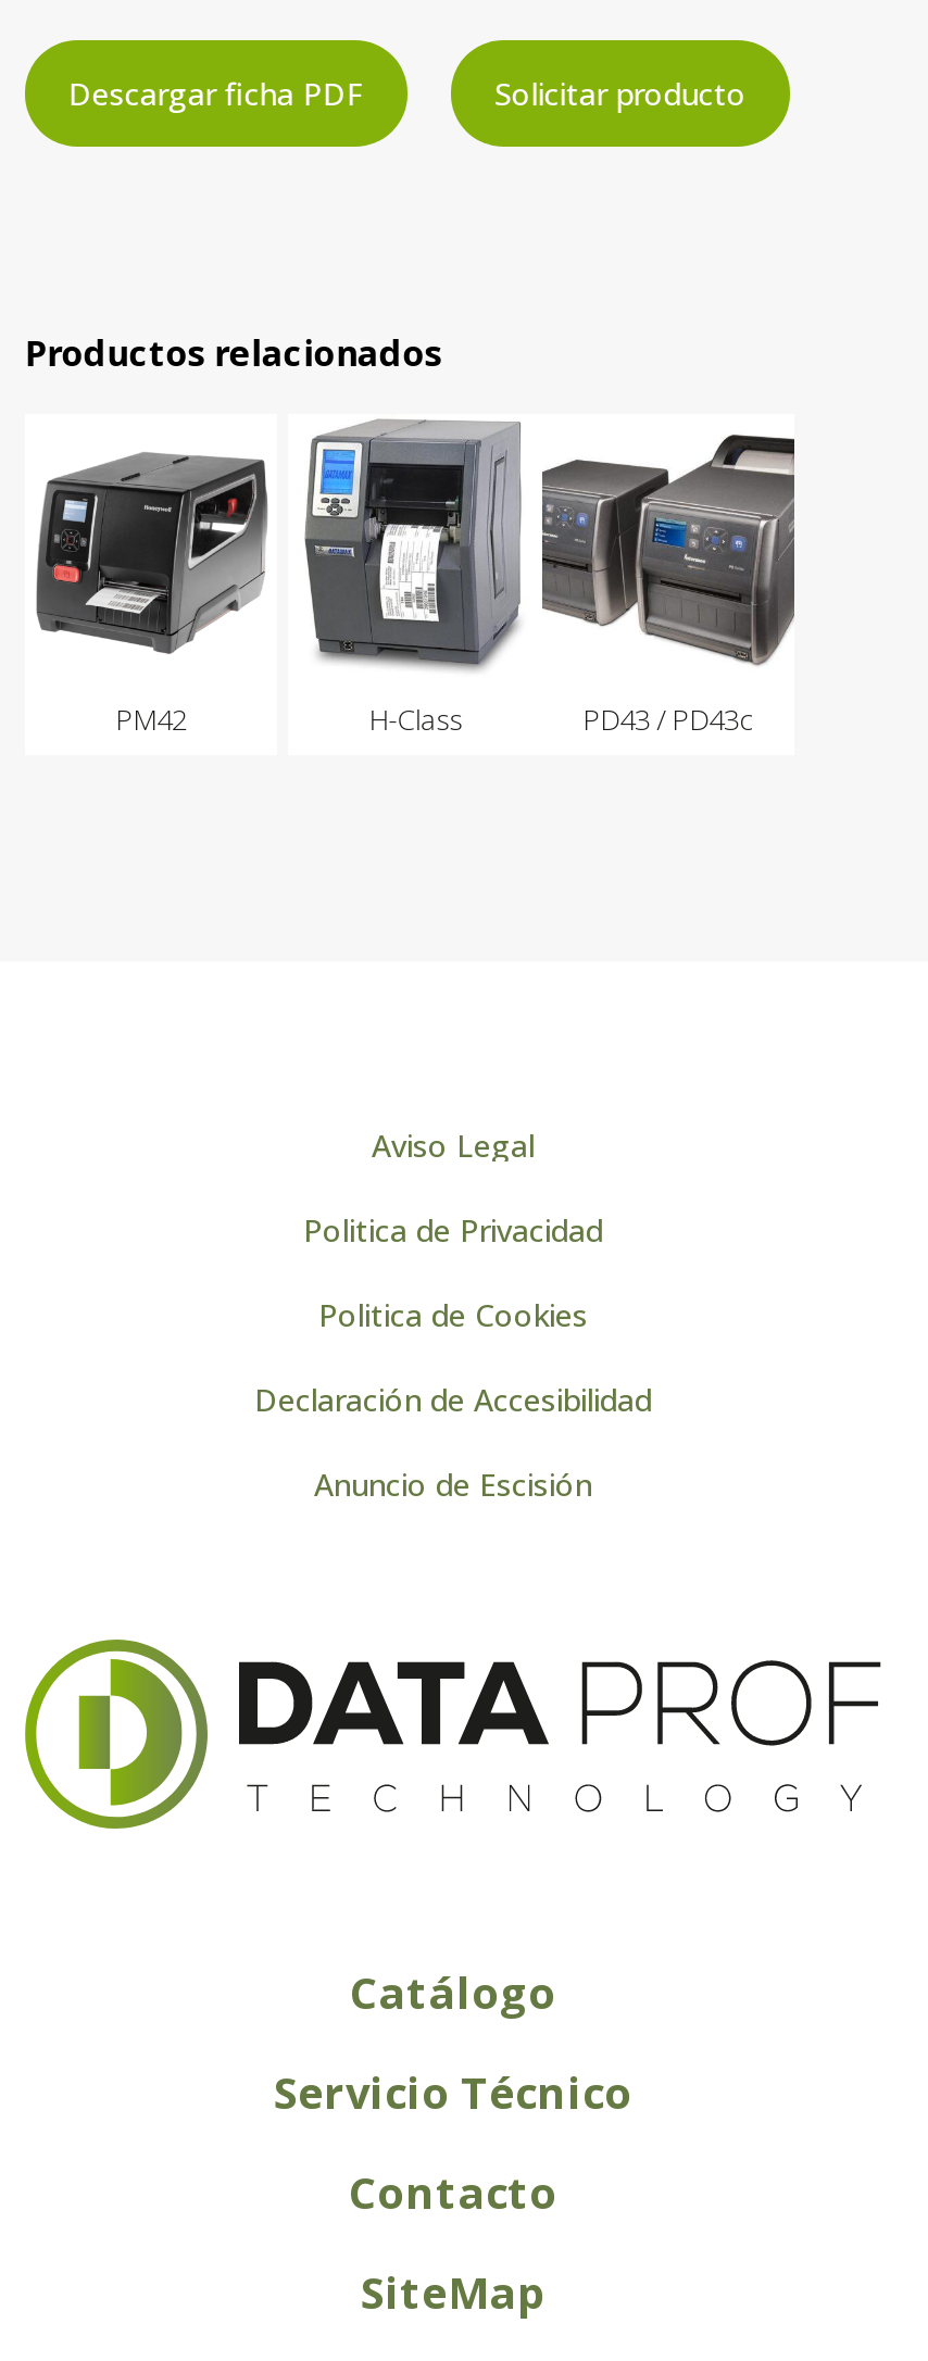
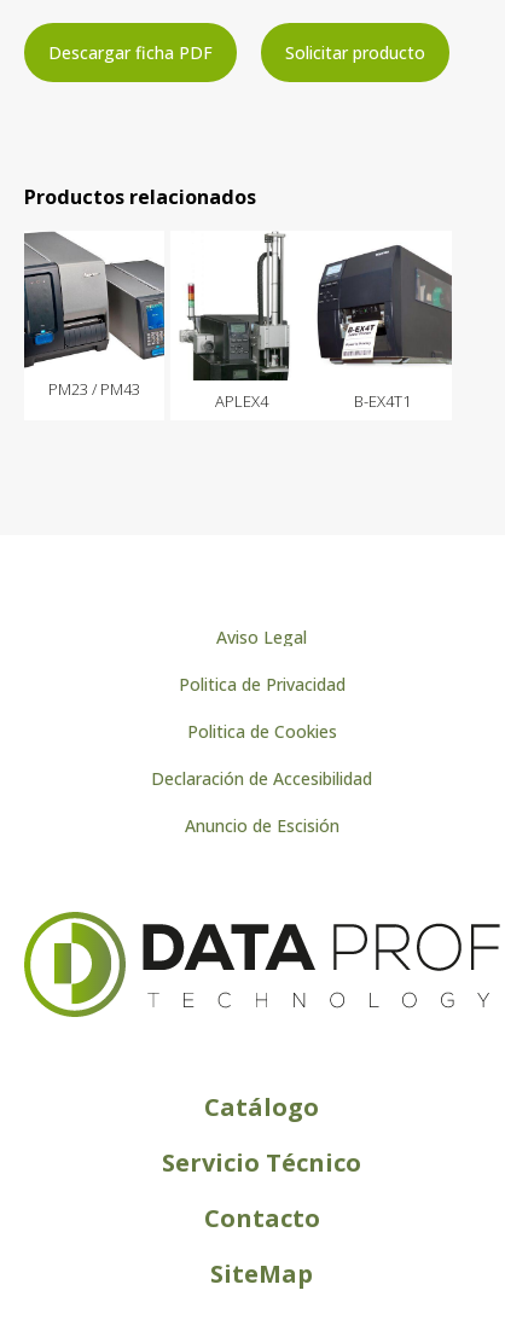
[25,416,755,739] [image] | PM42 | H-Class | PD43 / PD43c -> [23,231,410,412] [image] | PM23 / PM43 | APLEX4 | B-EX4T1
[303,418,523,683] [image] -> [179,232,300,382] [image]
[540,434,797,666] [image] -> [312,243,453,370] [image]

